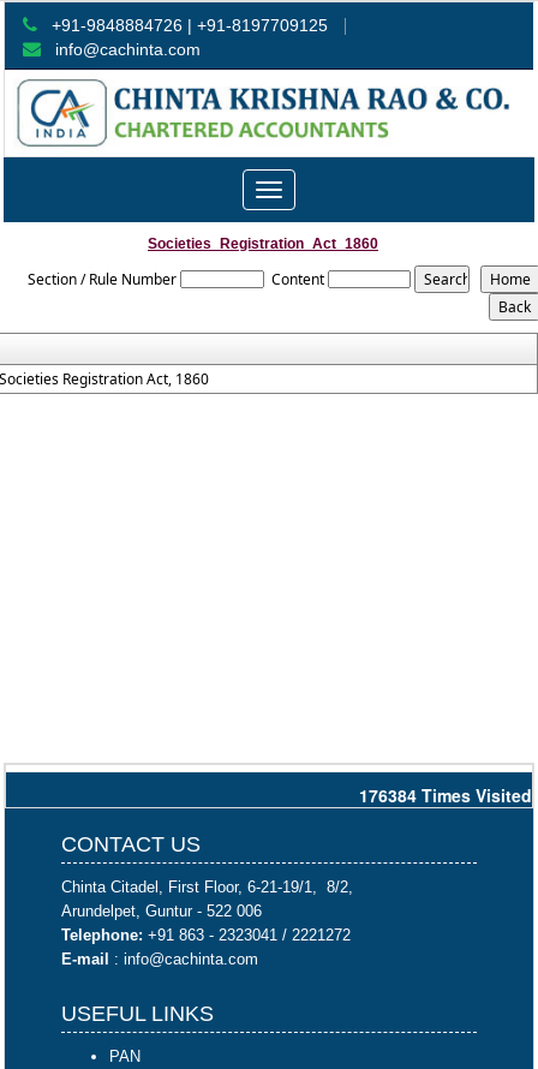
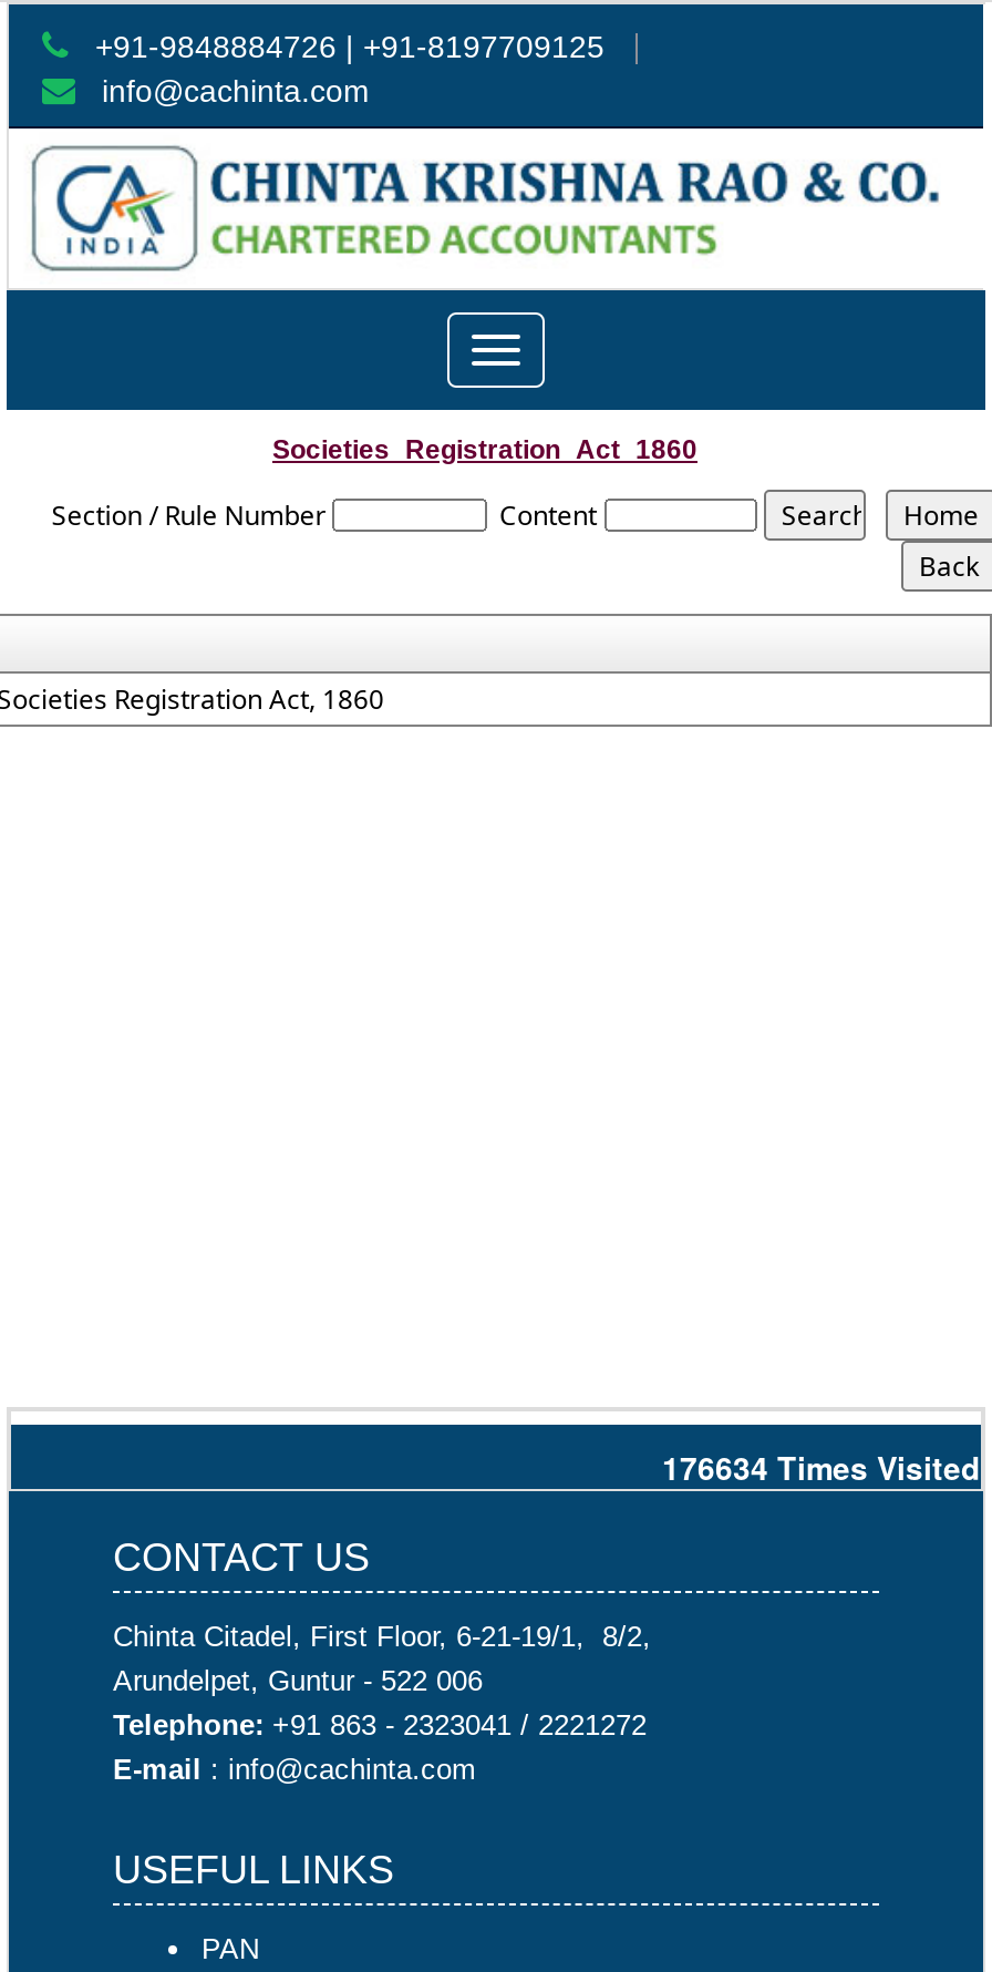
[359,783,532,807] 176384 Times Visited -> [662,1445,981,1489] 176634 Times Visited

